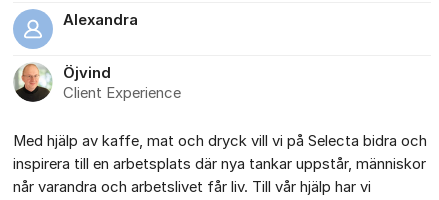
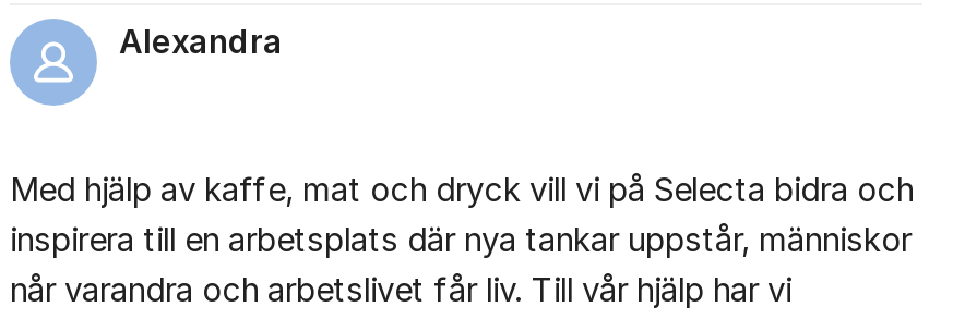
[13,62,181,103] [image] | Öjvind | Client Experience -> none

